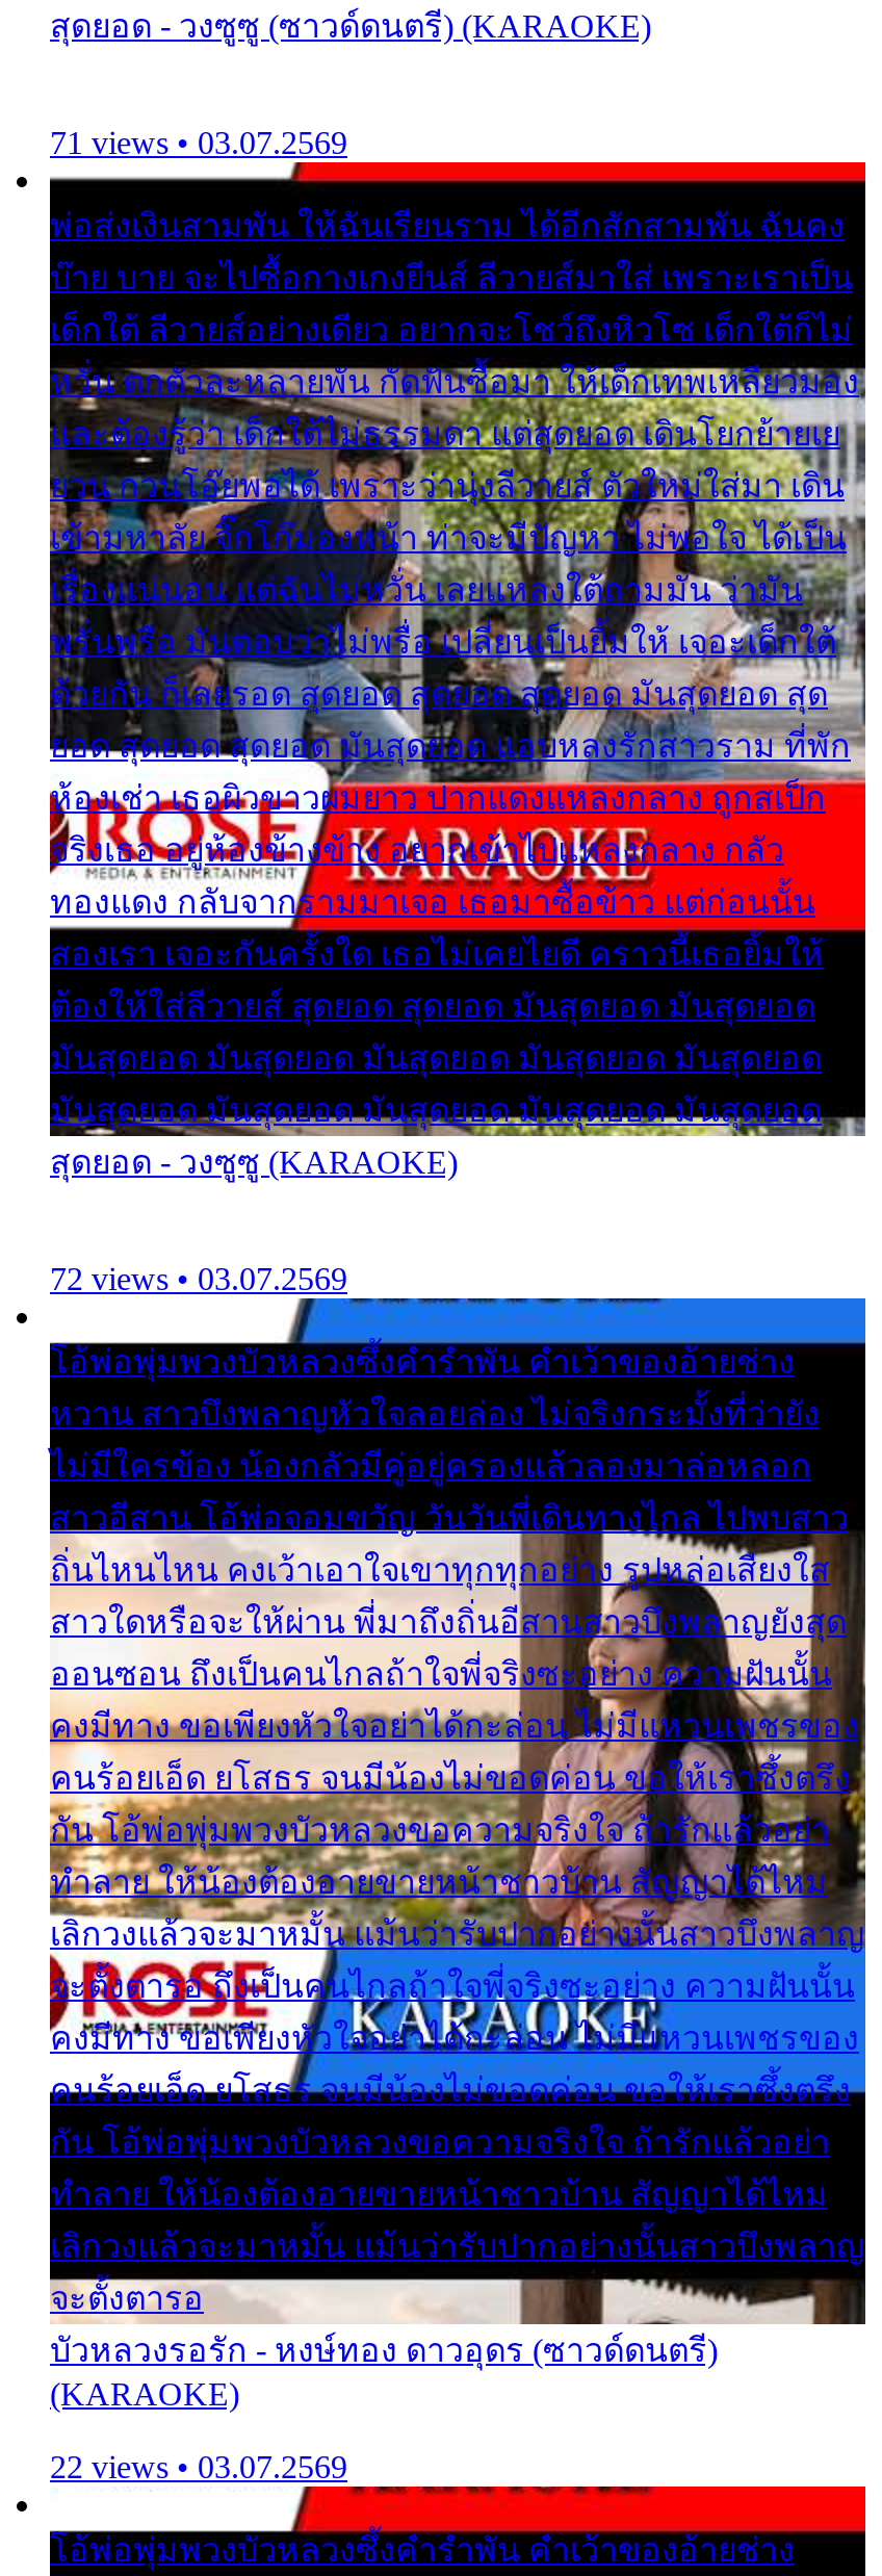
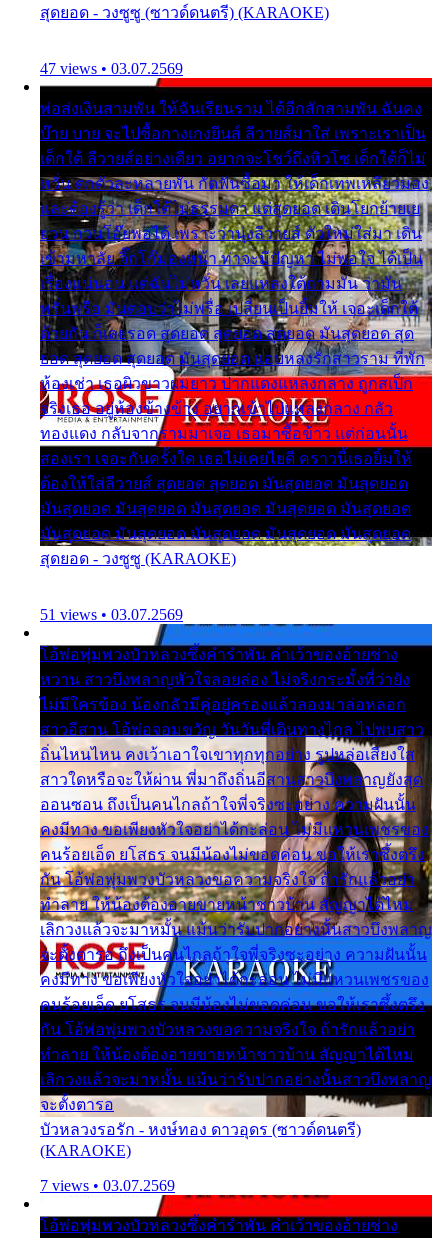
[50,124,347,160] 71 views • 03.07.2569 -> [40,60,183,77] 47 views • 03.07.2569
[50,1261,347,1296] 72 views • 03.07.2569 -> [40,606,183,623] 51 views • 03.07.2569
[50,2449,347,2484] 22 views • 03.07.2569 -> [40,1177,175,1194] 7 views • 03.07.2569

